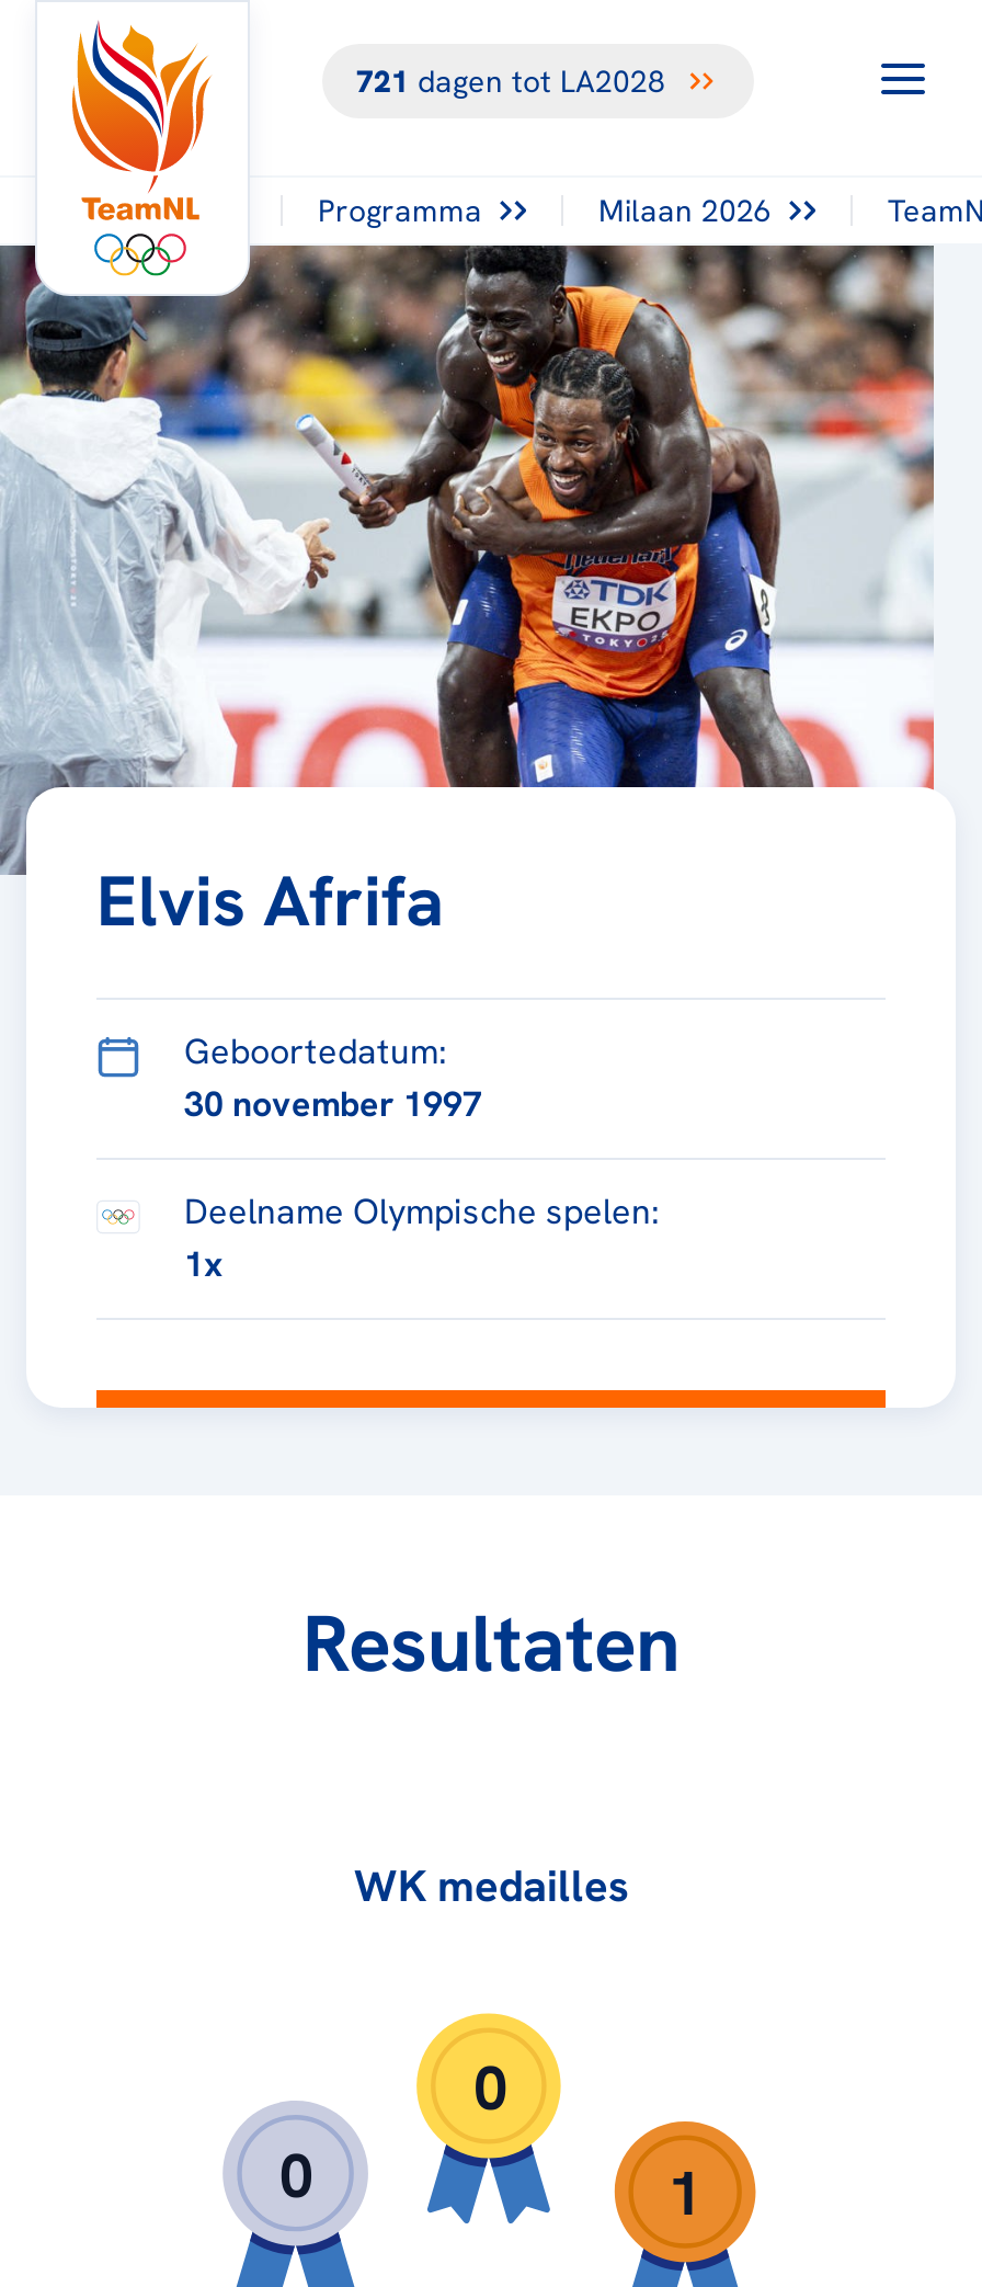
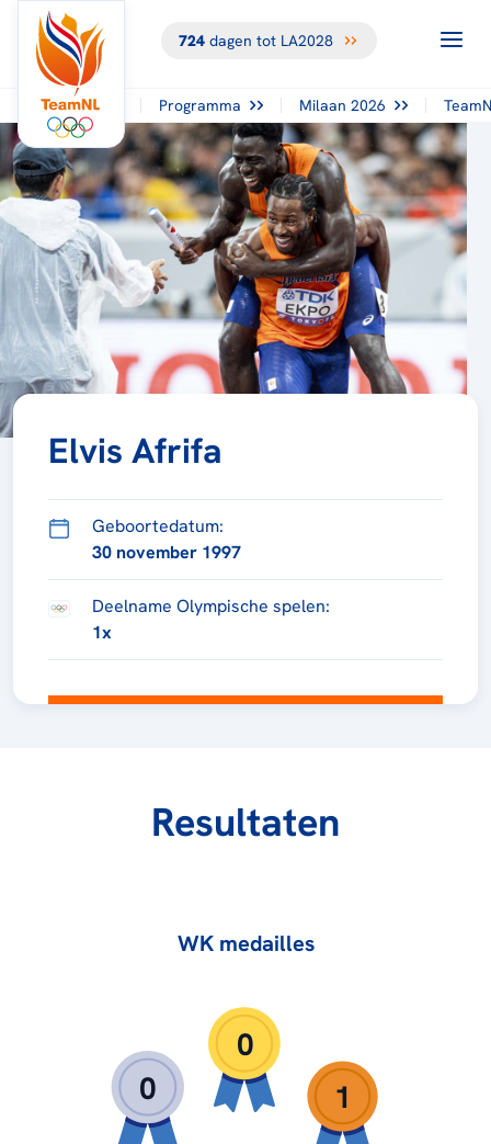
[356,61,665,101] 721 dagen tot LA2028 -> [178,31,333,50] 724 dagen tot LA2028

